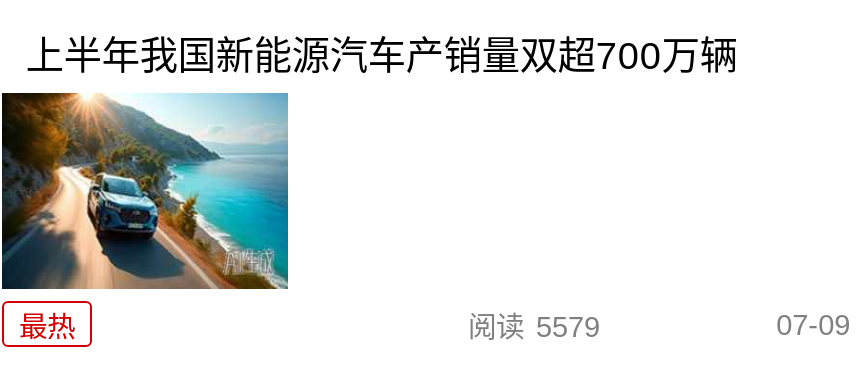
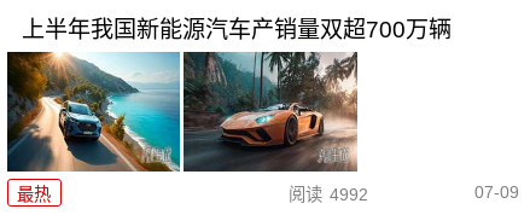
none -> [182,51,359,173] [image]
[468,312,600,344] 阅读 5579 -> [289,184,368,204] 阅读 4992

